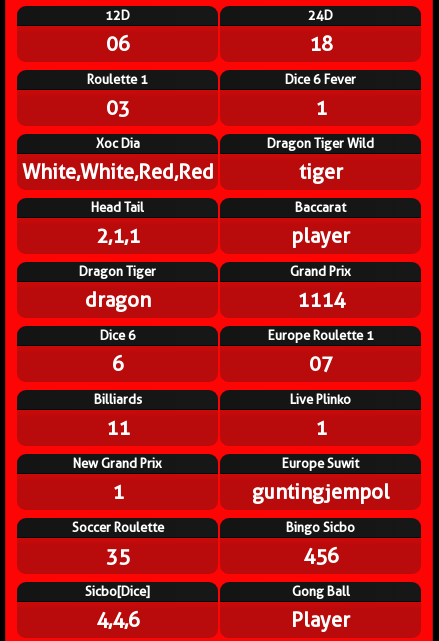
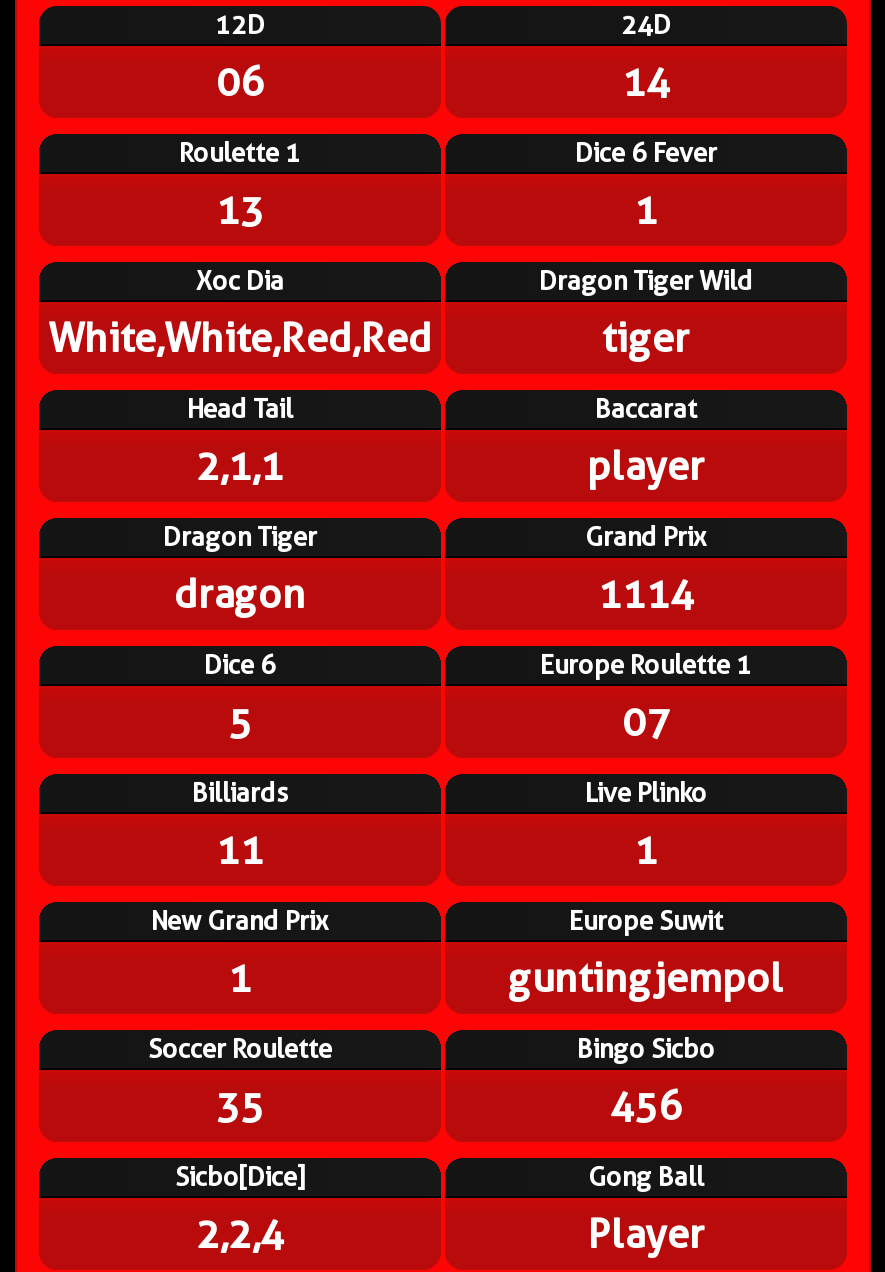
[308,32,332,56] 18 -> [622,58,670,106] 14
[105,96,129,120] 03 -> [216,186,264,234] 13
[111,352,123,376] 6 -> [228,698,252,746] 5
[95,608,139,632] 4,4,6 -> [196,1210,284,1258] 2,2,4

